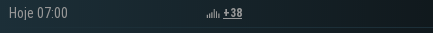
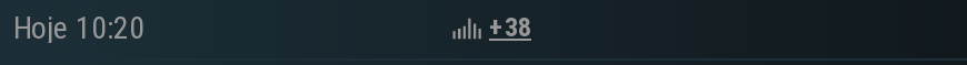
[9,5,68,21] Hoje 07:00 -> [13,10,144,46] Hoje 10:20

